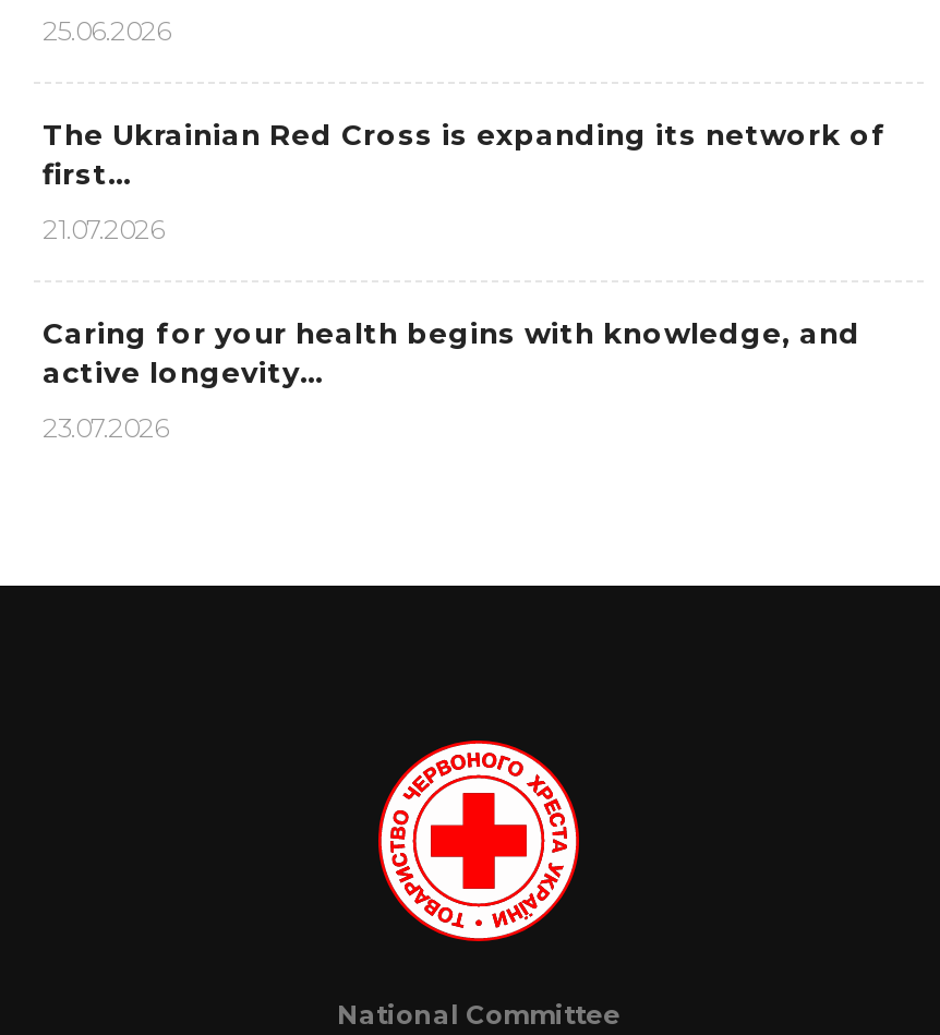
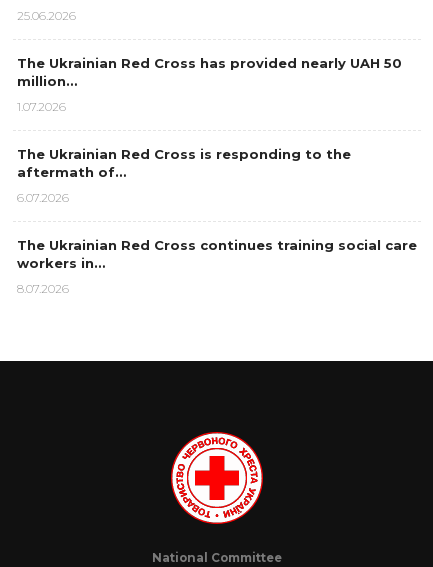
[43,116,887,443] The Ukrainian Red Cross is expanding its network of | first… | 21.07.2026 | Caring for your health begins with knowledge, and | active longevity… | 23.07.2026 -> [17,55,417,296] The Ukrainian Red Cross has provided nearly UAH 50 | million… | 1.07.2026 | The Ukrainian Red Cross is responding to the | aftermath of… | 6.07.2026 | The Ukrainian Red Cross continues training social care | workers in… | 8.07.2026

